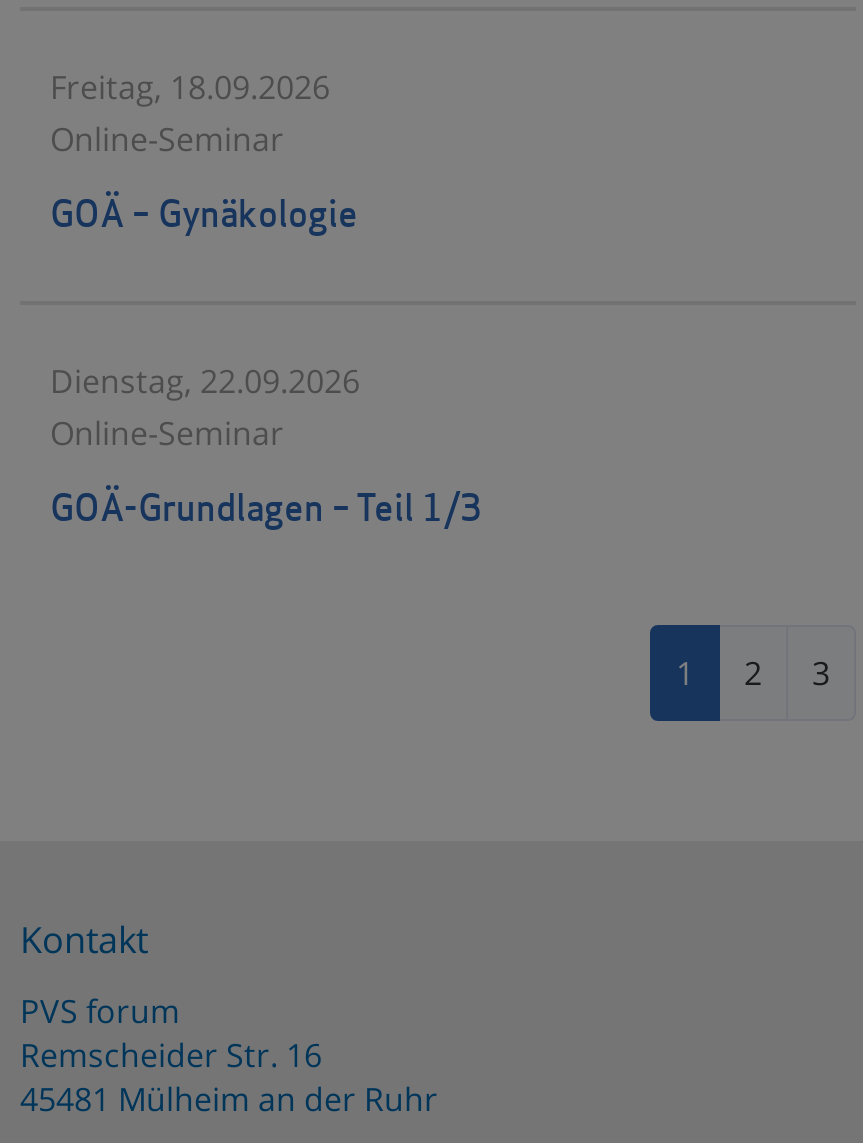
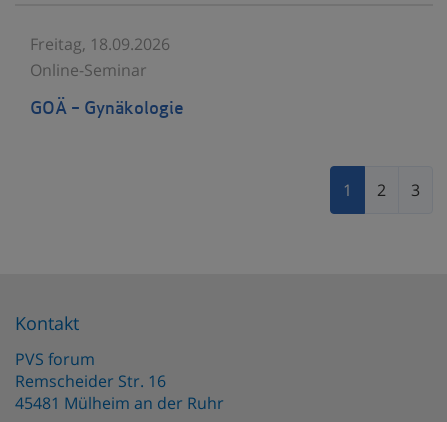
[50,358,482,530] Dienstag, 22.09.2026 | Online-Seminar | GOÄ-Grundlagen – Teil 1/3 -> none

